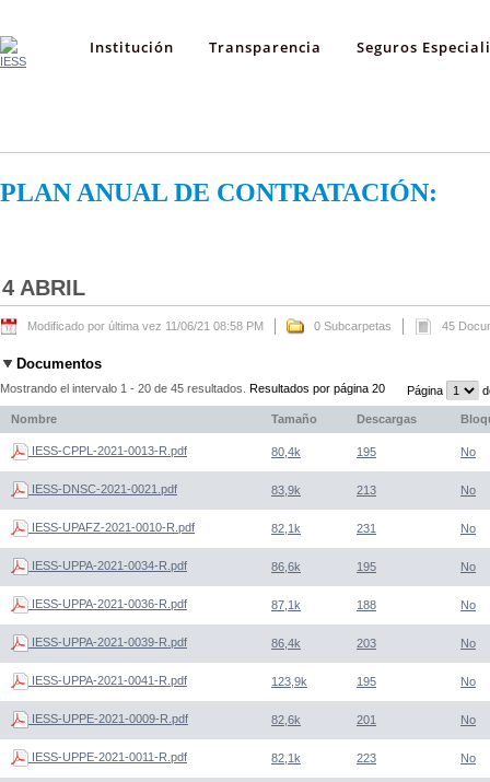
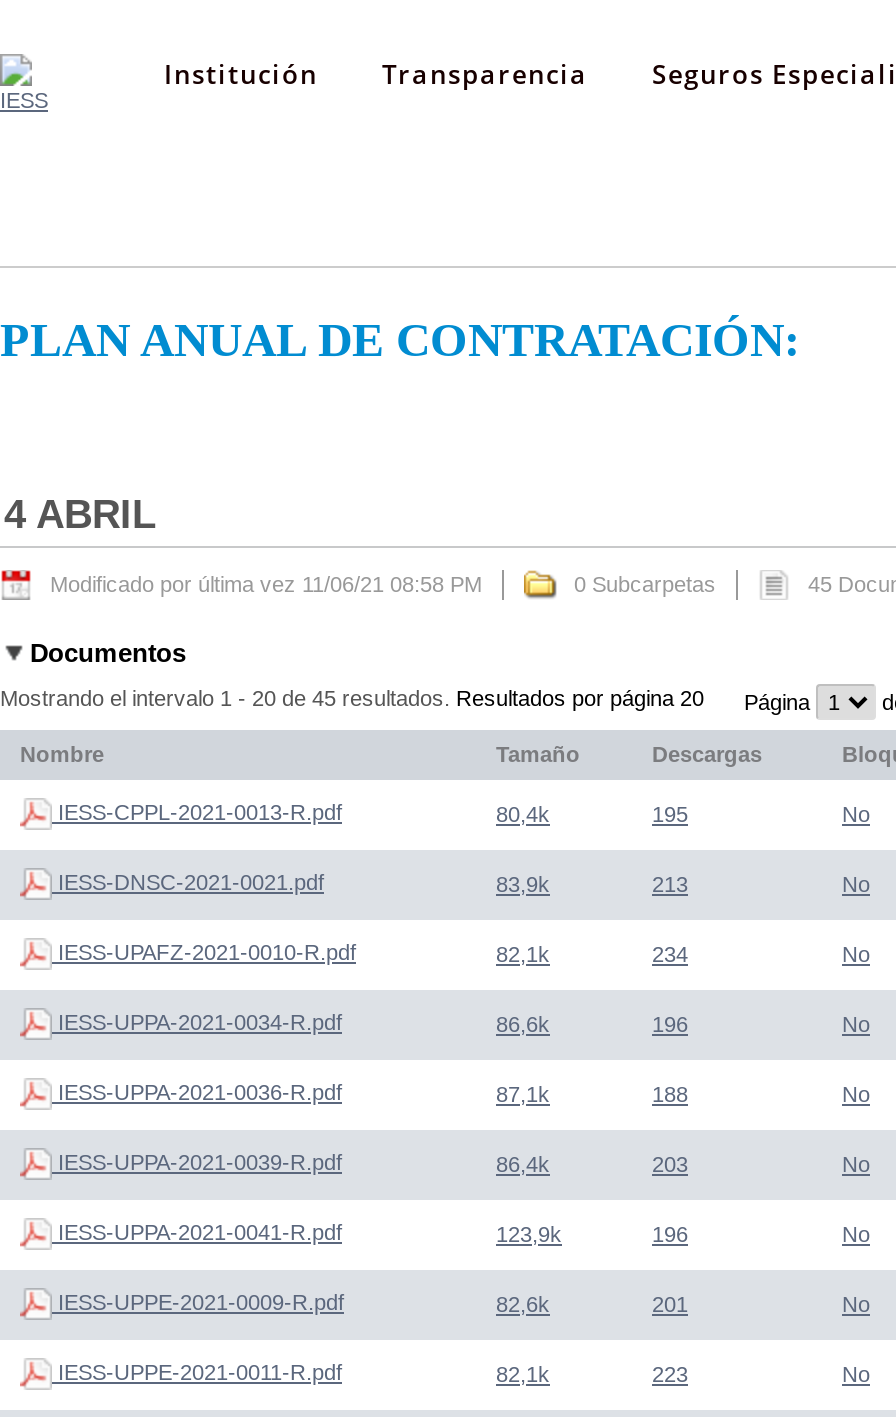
[357,522,376,535] 231 -> [652,942,688,966] 234
[357,560,376,573] 195 -> [652,1012,688,1036] 196
[357,675,376,688] 195 -> [652,1222,688,1246] 196

